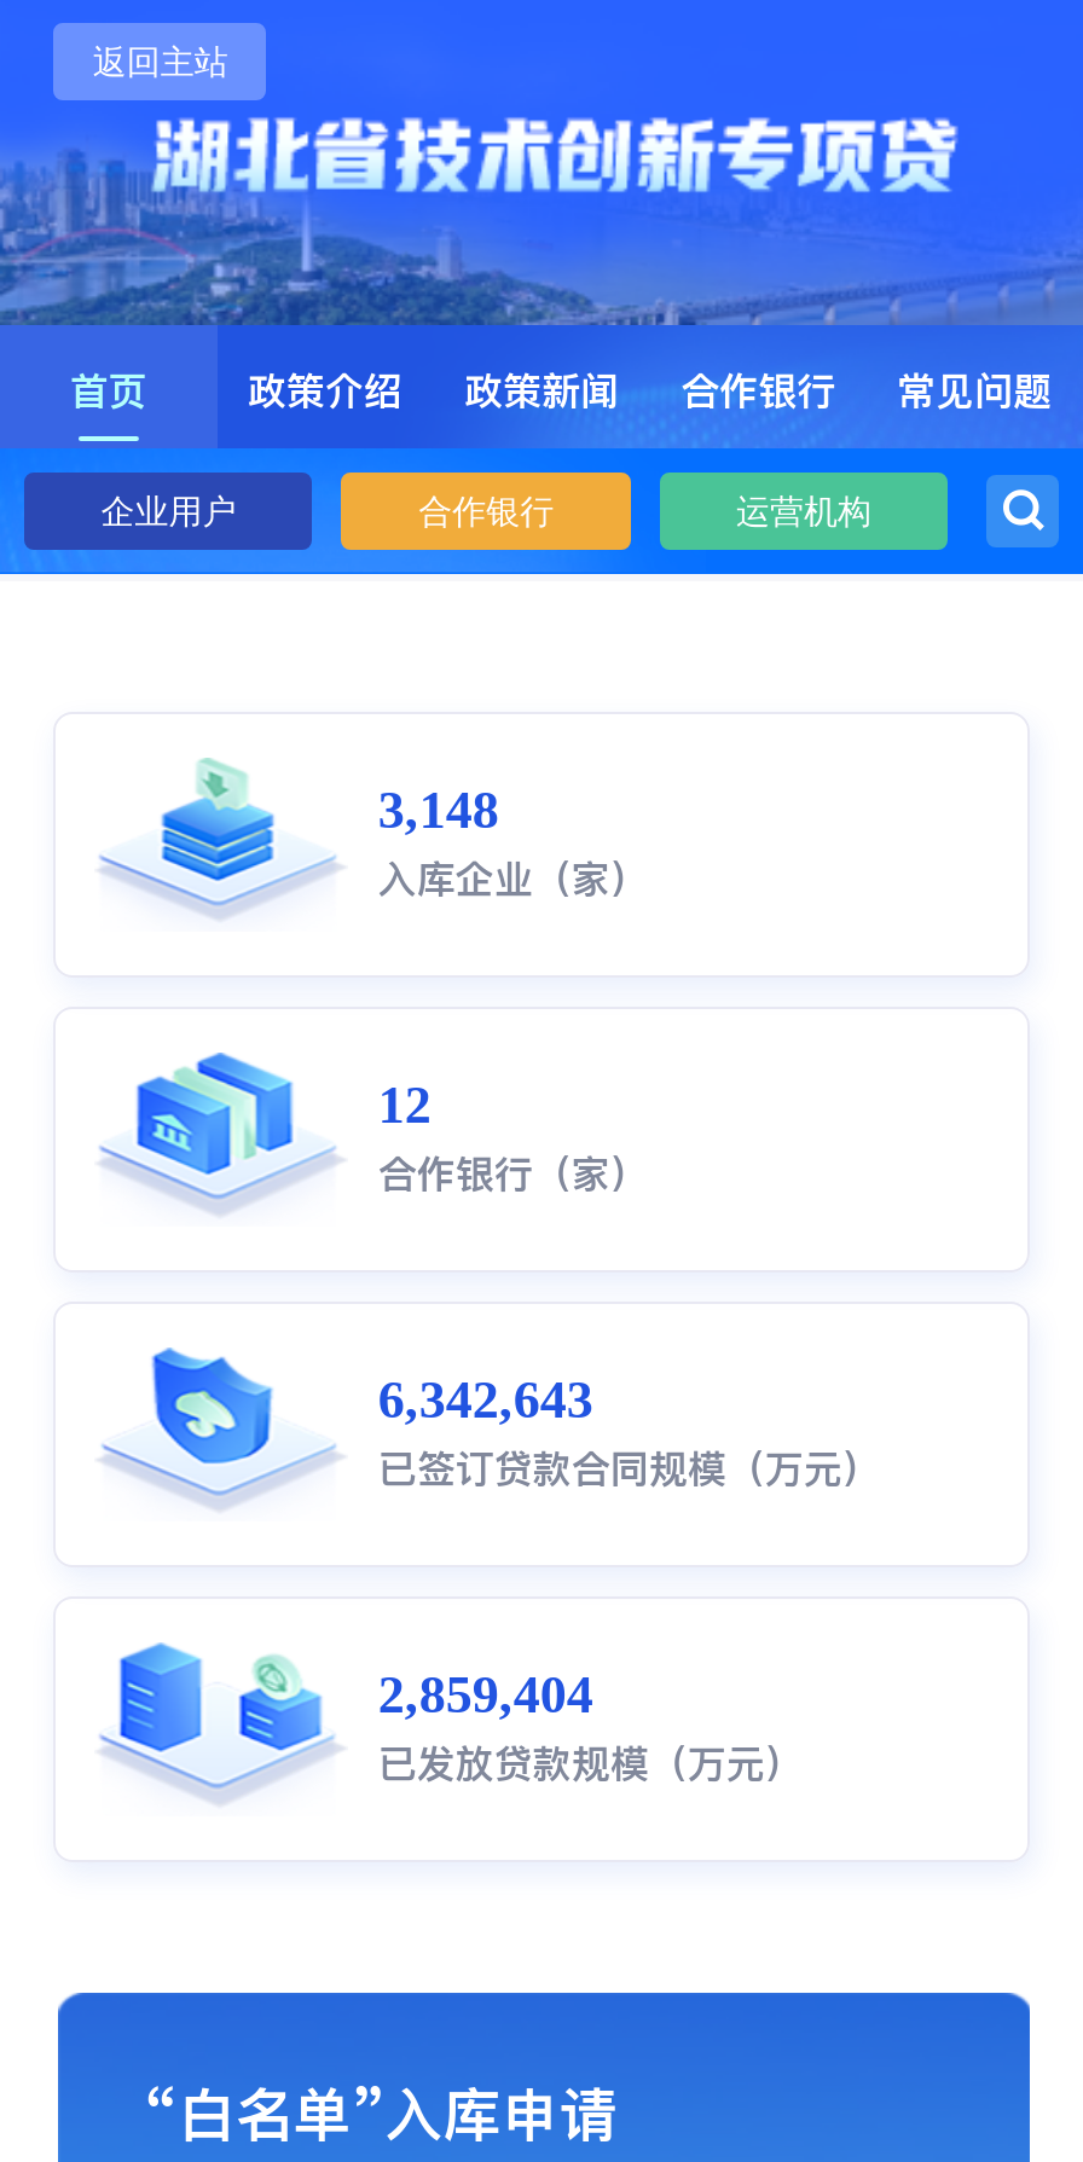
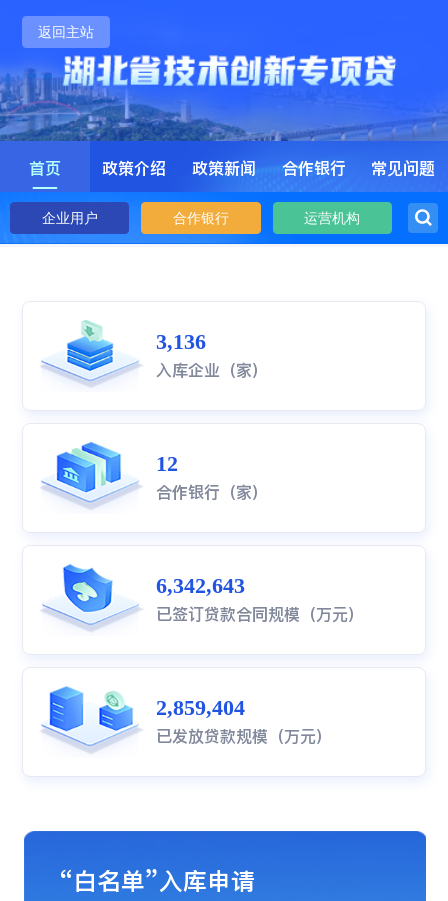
[378,781,499,841] 3,148 -> [156,329,206,354] 3,136

